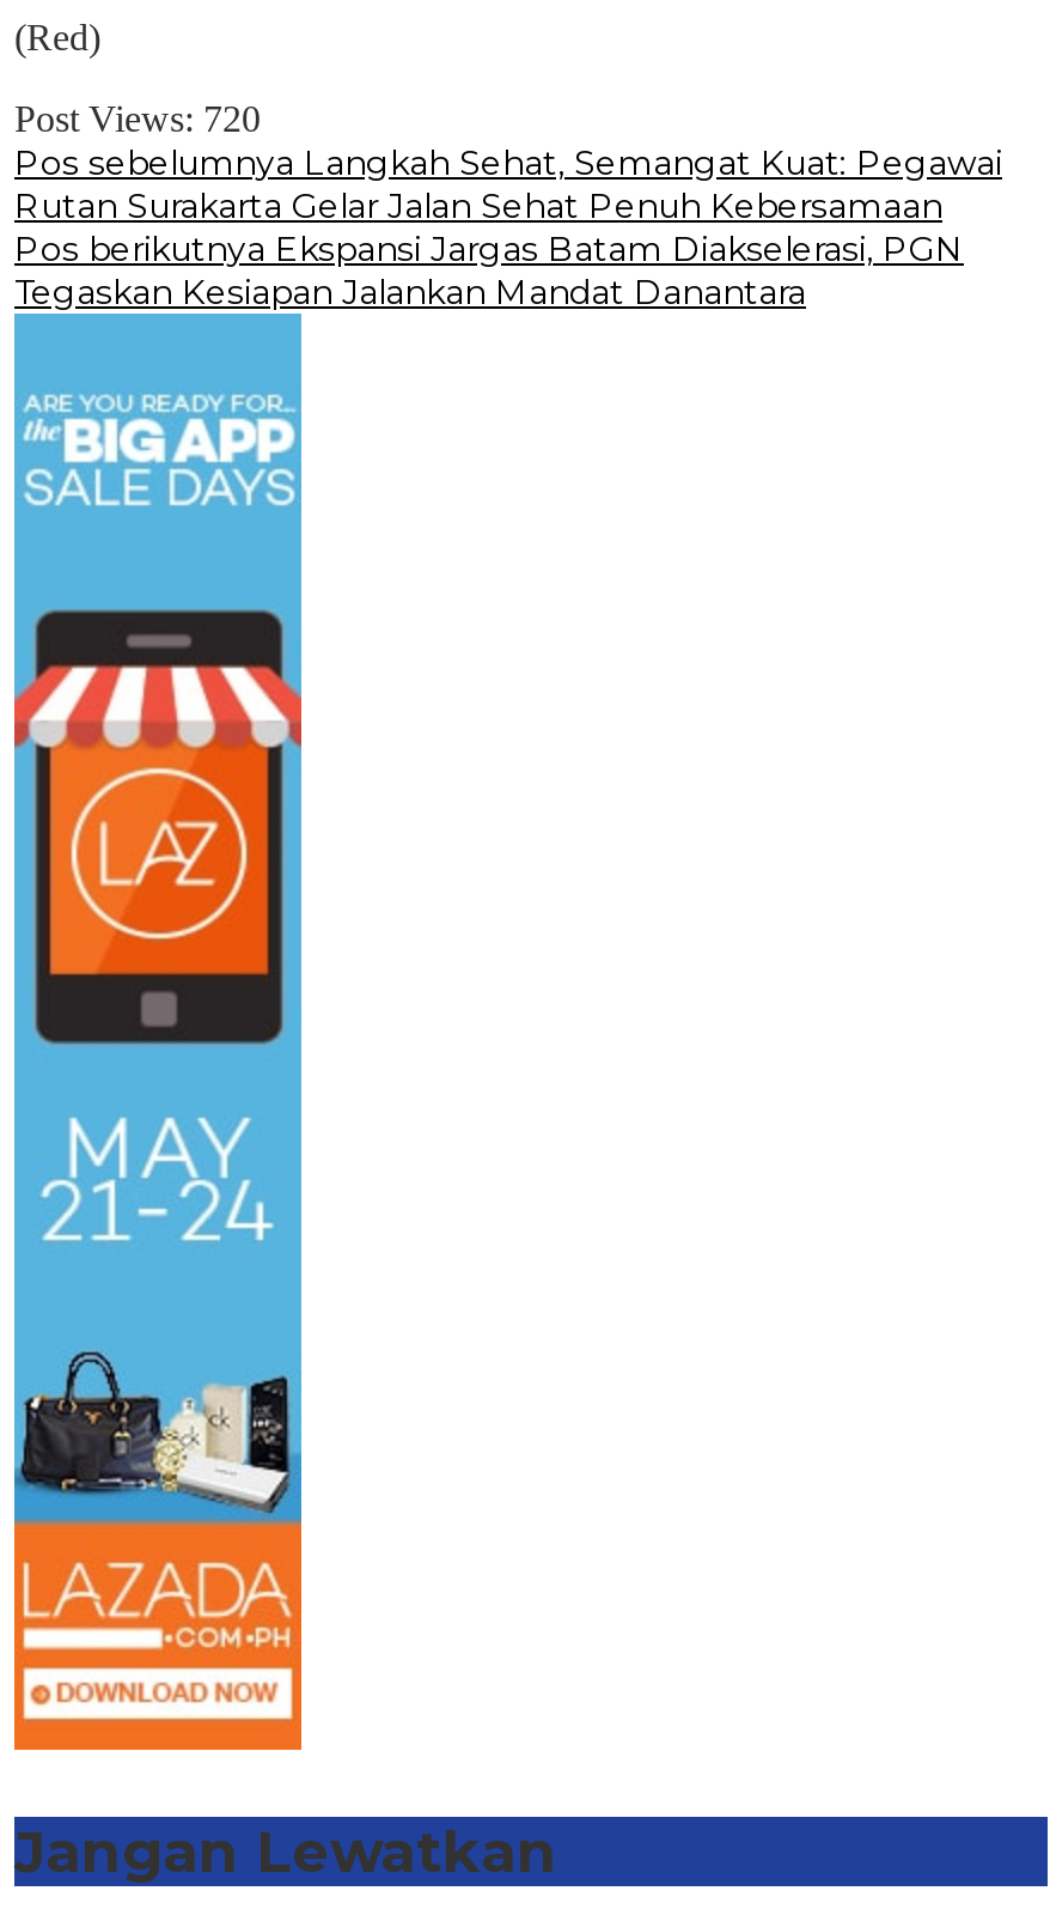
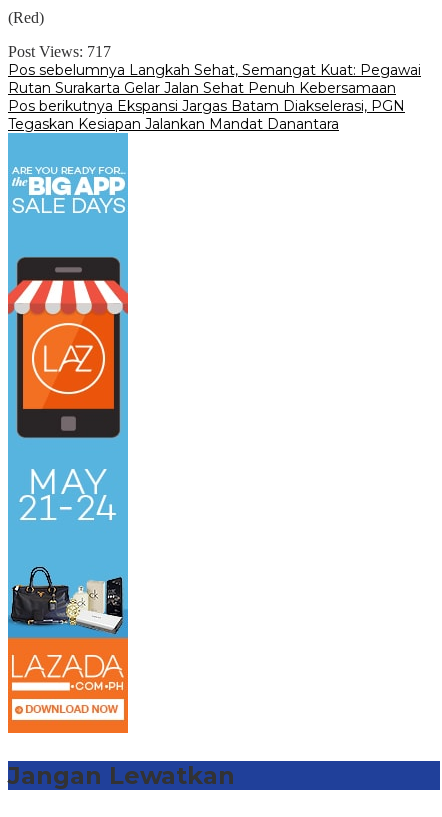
[14,99,261,139] Post Views: 720 -> [8,43,111,60] Post Views: 717

